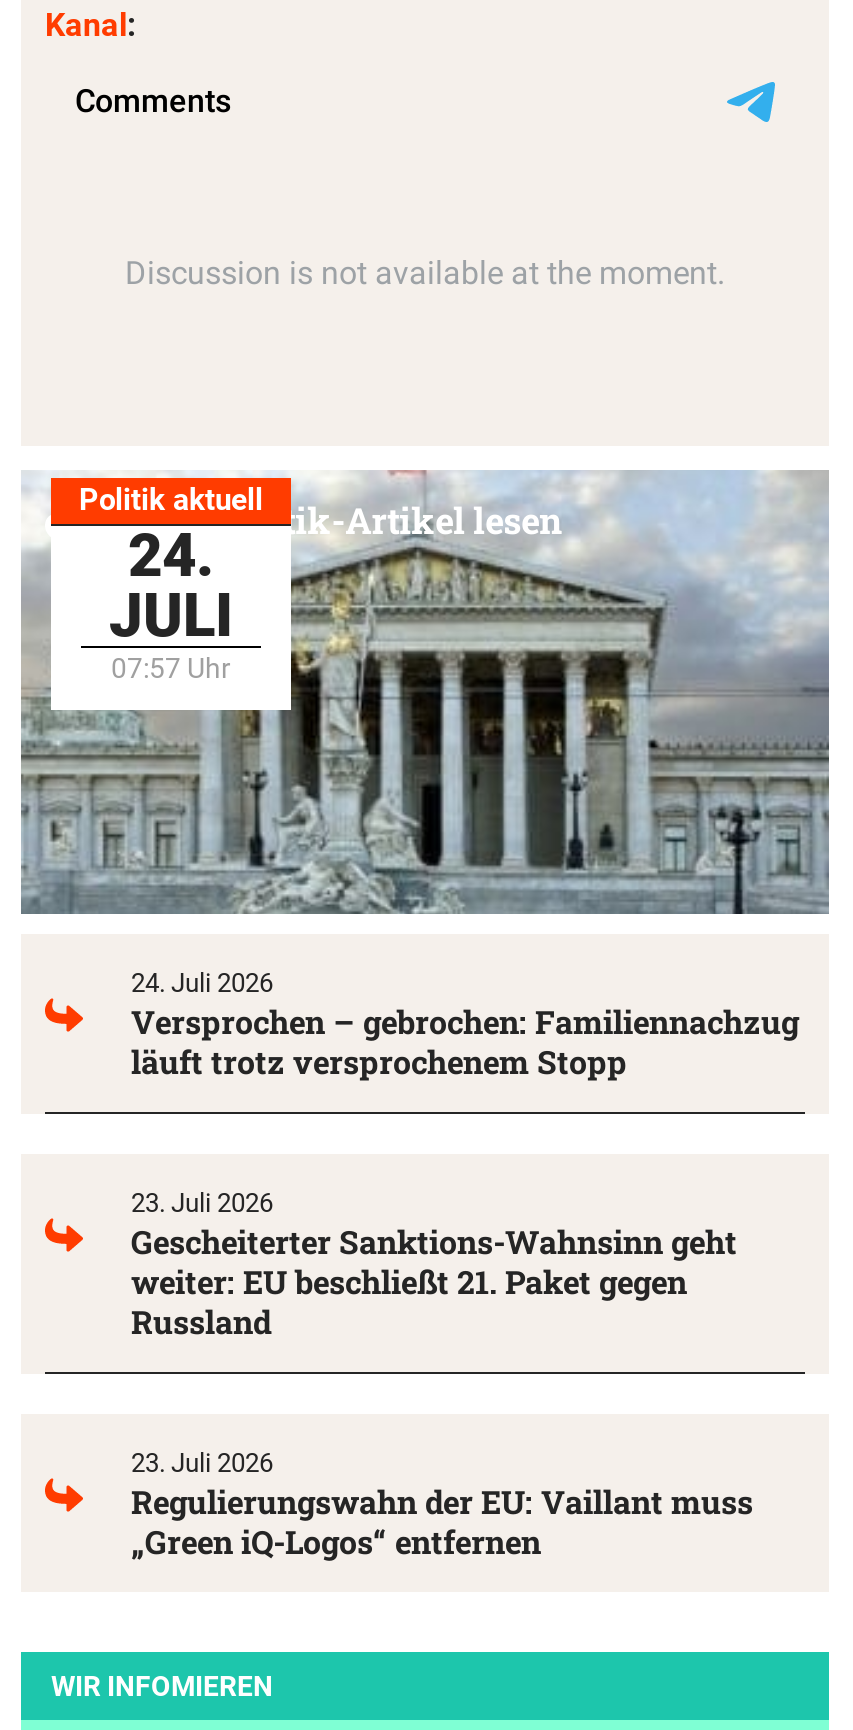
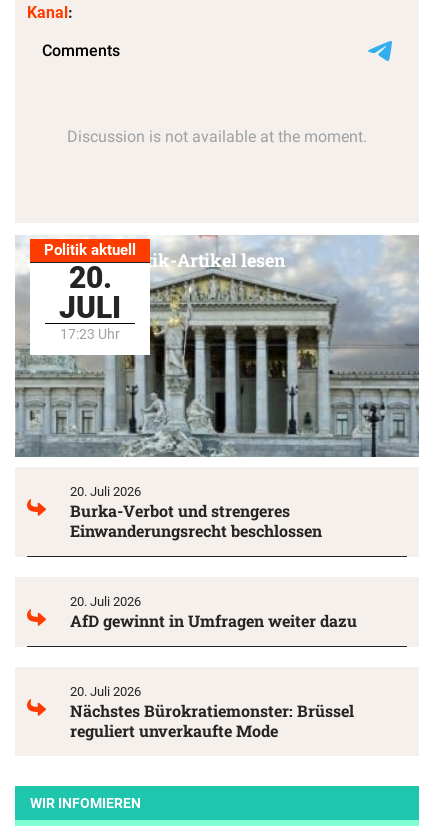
[128,520,214,590] 24. -> [68,260,111,295] 20.
[111,652,231,684] 07:57 Uhr -> [60,326,120,342] 17:23 Uhr
[131,968,799,1082] 24. Juli 2026 | Versprochen – gebrochen: Familiennachzug | läuft trotz versprochenem Stopp -> [70,484,322,541] 20. Juli 2026 | Burka-Verbot und strengeres | Einwanderungsrecht beschlossen
[131,1188,737,1342] 23. Juli 2026 | Gescheiterter Sanktions-Wahnsinn geht | weiter: EU beschließt 21. Paket gegen | Russland -> [70,594,357,631] 20. Juli 2026 | AfD gewinnt in Umfragen weiter dazu
[131,1448,753,1562] 23. Juli 2026 | Regulierungswahn der EU: Vaillant muss | „Green iQ-Logos“ entfernen -> [70,684,354,741] 20. Juli 2026 | Nächstes Bürokratiemonster: Brüssel | reguliert unverkaufte Mode

